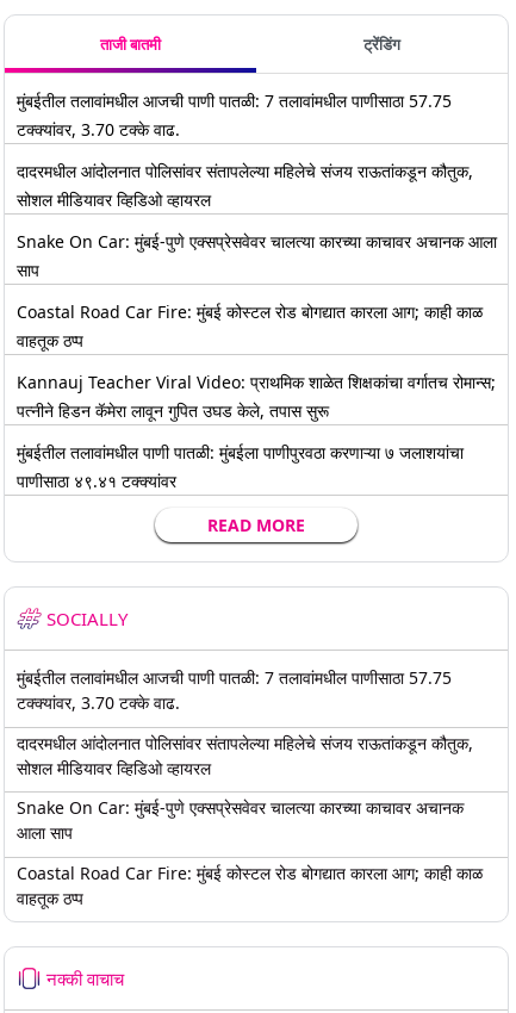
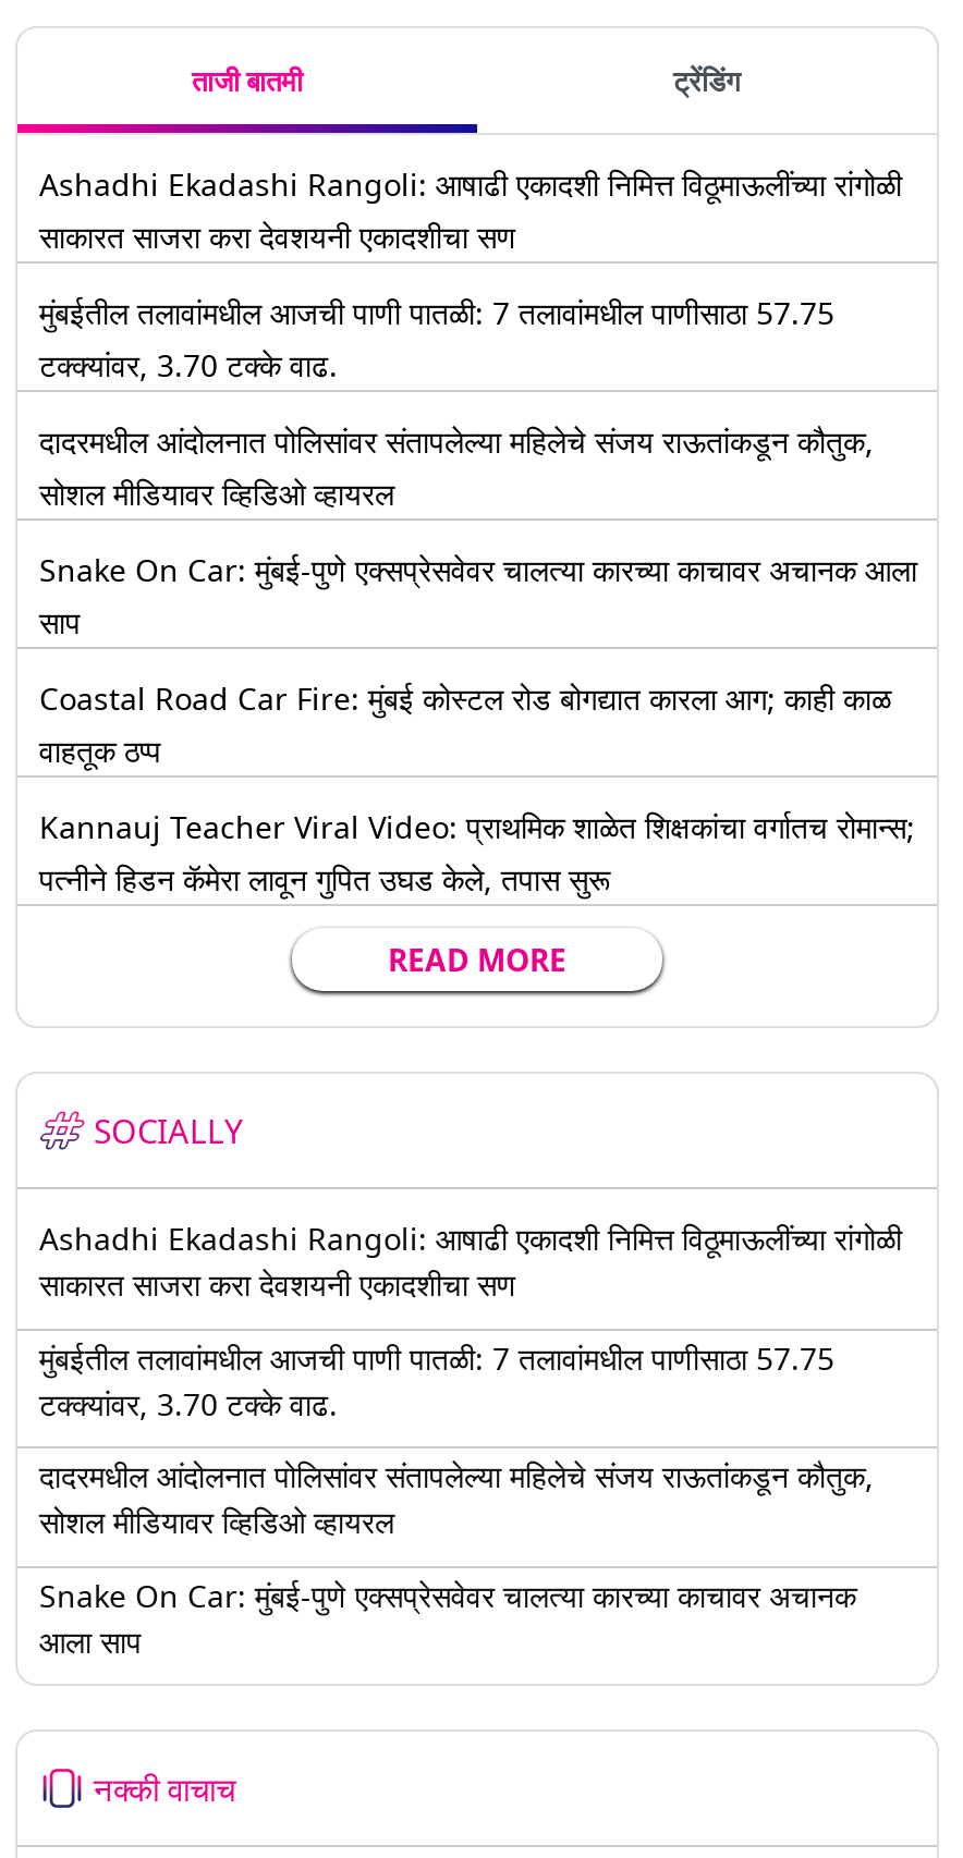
none -> [39,164,902,257] Ashadhi Ekadashi Rangoli: आषाढी एकादशी निमित्त विठूमाऊलींच्या रांगोळी | साकारत साजरा करा देवशयनी एकादशीचा सण
moved [17,90,497,422] -> [39,292,917,900]: मुंबईतील तलावांमधील आजची पाणी पातळी: 7 तलावांमधील पाणीसाठा 57.75 | टक्क्यांवर, 3.70 टक्के वाढ. | दादरमधील आंदोलनात पोलिसांवर संतापलेल्या महिलेचे संजय राऊतांकडून कौतुक, | ... | Kannauj Teacher Viral Video: प्राथमिक शाळेत शिक्षकांचा वर्गातच रोमान्स; | पत्नीने हिडन कॅमेरा लावून गुपित उघड केले, तपास सुरू
[17,441,464,492] मुंबईतील तलावांमधील पाणी पातळी: मुंबईला पाणीपुरवठा करणाऱ्या ७ जलाशयांचा | पाणीसाठा ४९.४१ टक्क्यांवर -> none
none -> [39,1218,902,1305] Ashadhi Ekadashi Rangoli: आषाढी एकादशी निमित्त विठूमाऊलींच्या रांगोळी | साकारत साजरा करा देवशयनी एकादशीचा सण
moved [17,666,473,844] -> [39,1337,874,1661]: मुंबईतील तलावांमधील आजची पाणी पातळी: 7 तलावांमधील पाणीसाठा 57.75 | टक्क्यांवर, 3.70 टक्के वाढ. | दादरमधील आंदोलनात पोलिसांवर संतापलेल्या महिलेचे संजय राऊतांकडून कौतुक, | सोशल मीडियावर व्हिडिओ व्हायरल | Snake On Car: मुंबई-पुणे एक्सप्रेसवेवर चालत्या कारच्या काचावर अचानक | आला साप
[17,861,483,909] Coastal Road Car Fire: मुंबई कोस्टल रोड बोगद्यात कारला आग; काही काळ | वाहतूक ठप्प -> none

